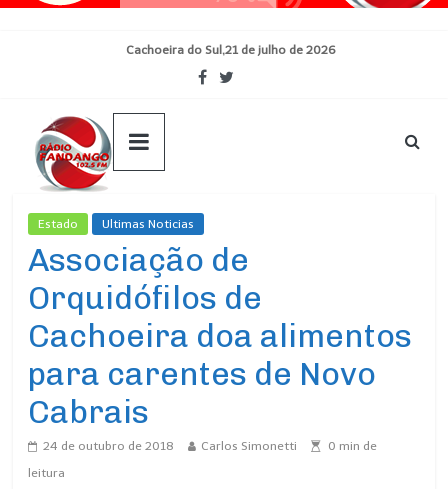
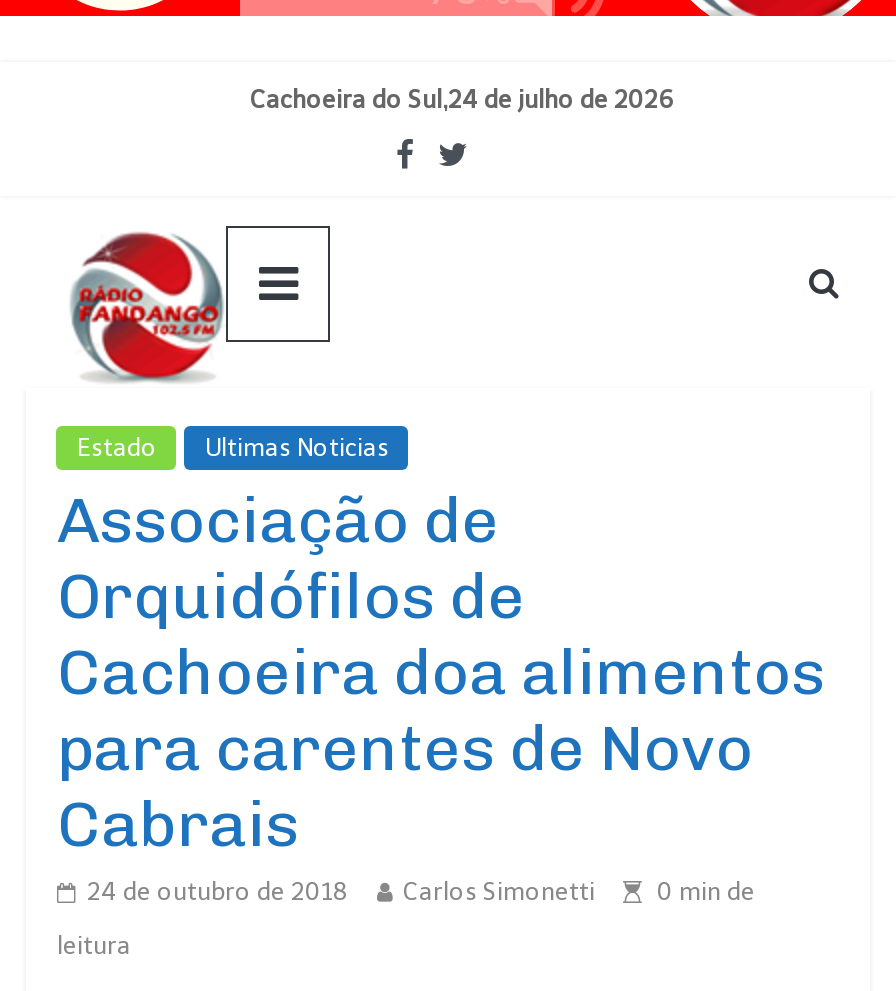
[126,43,336,57] Cachoeira do Sul,21 de julho de 2026 -> [250,86,674,114] Cachoeira do Sul,24 de julho de 2026

